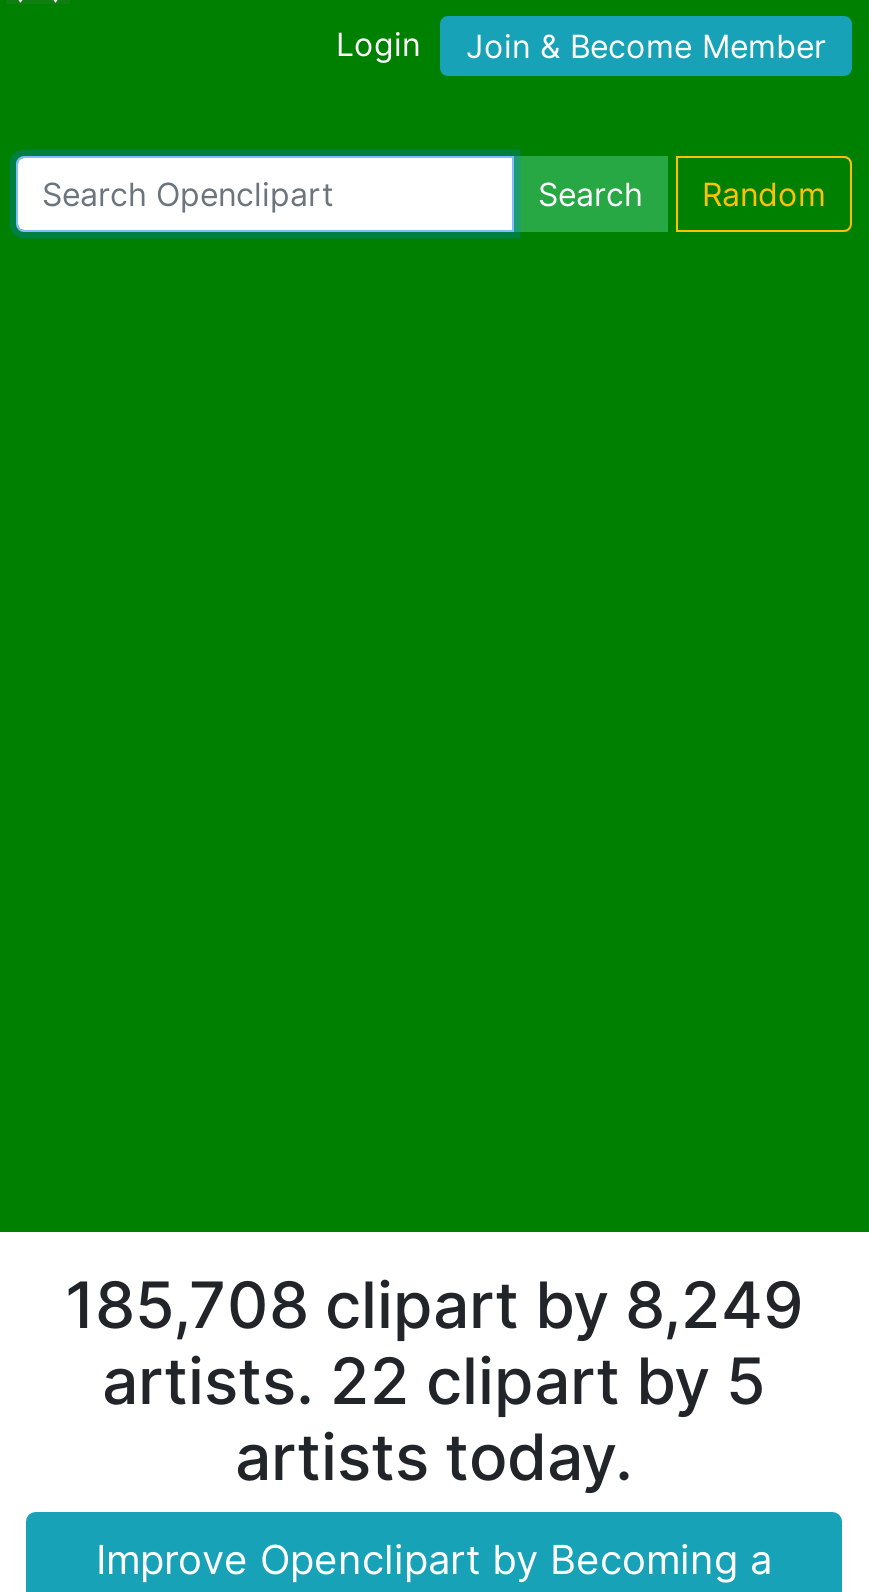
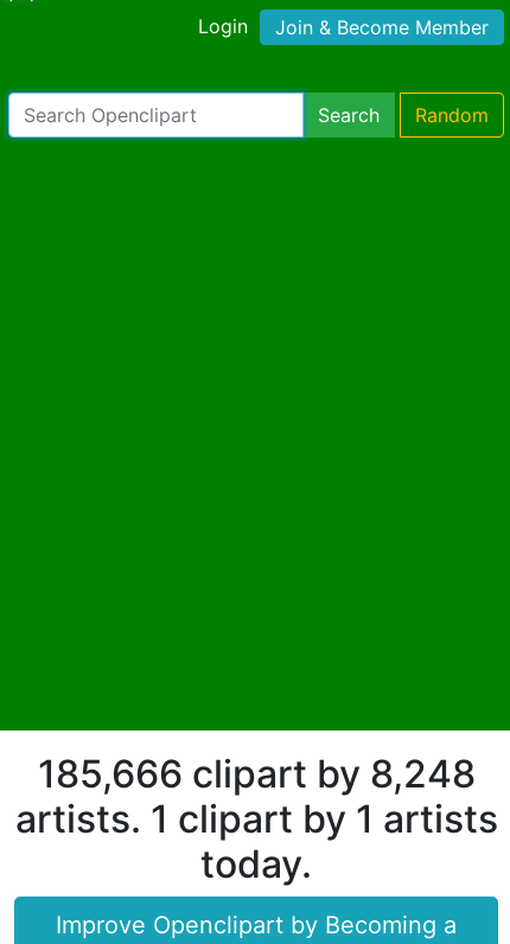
[65,1265,803,1495] 185,708 clipart by 8,249 | artists. 22 clipart by 5 | artists today. -> [15,750,498,886] 185,666 clipart by 8,248 | artists. 1 clipart by 1 artists | today.

